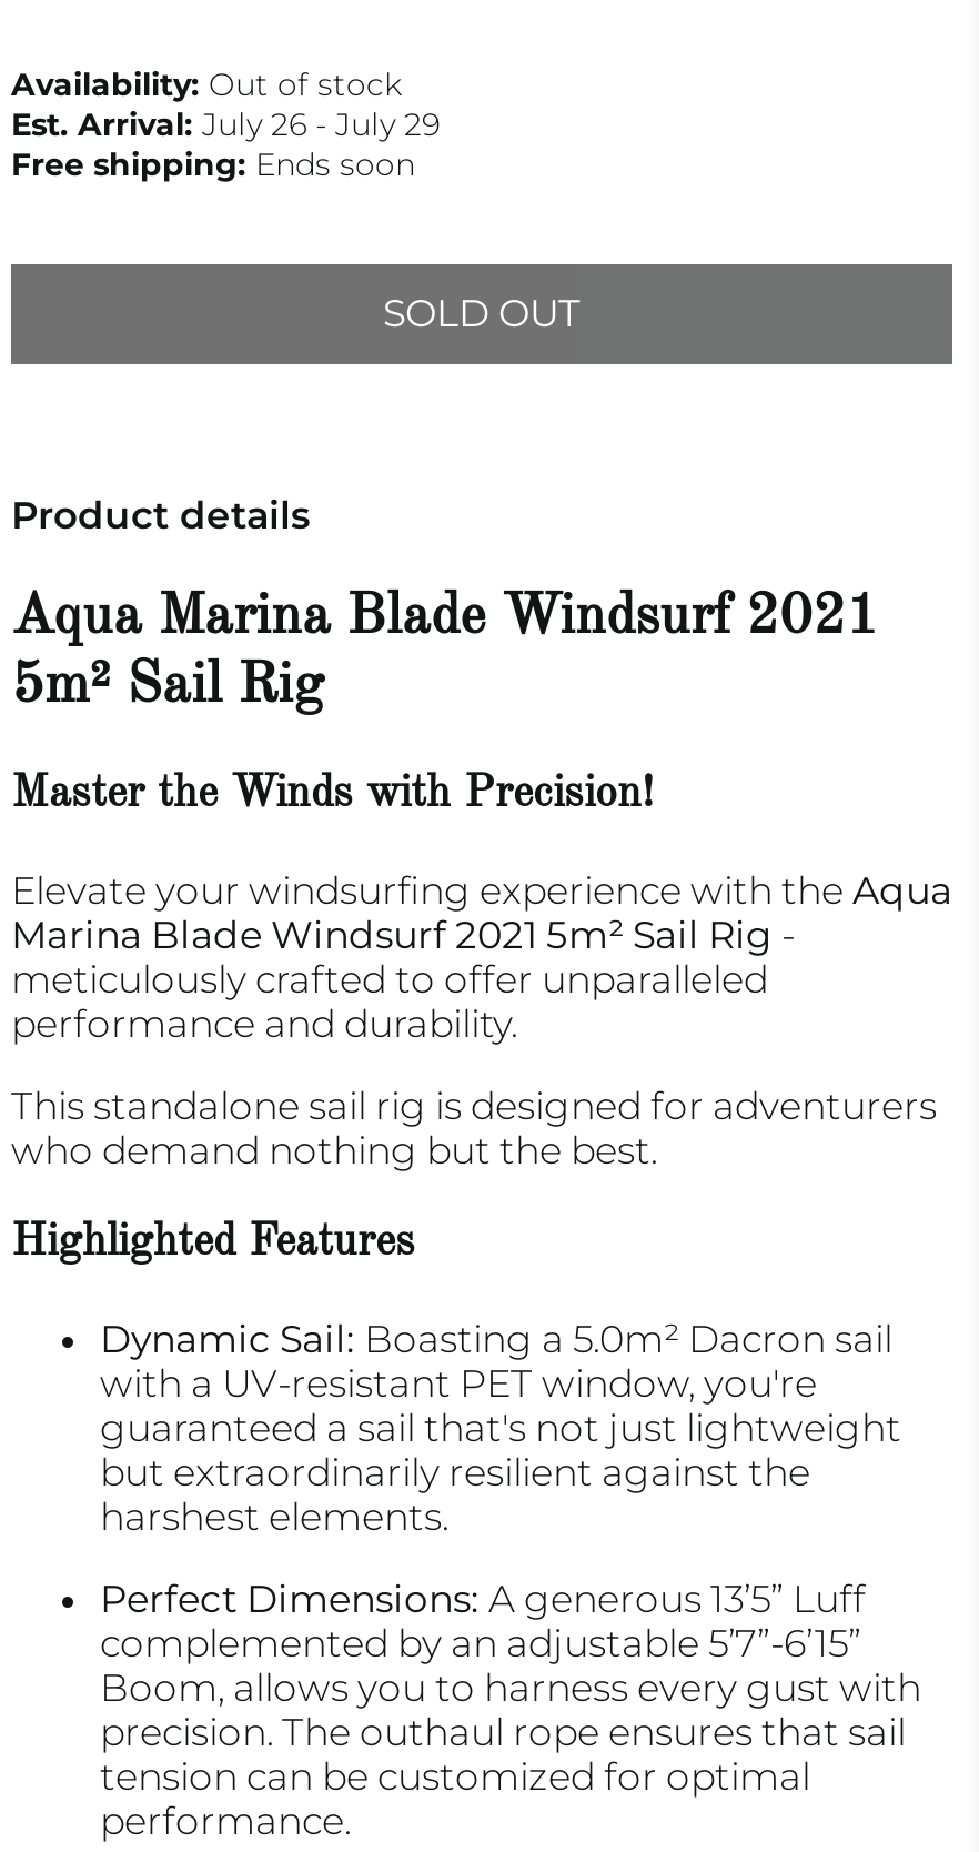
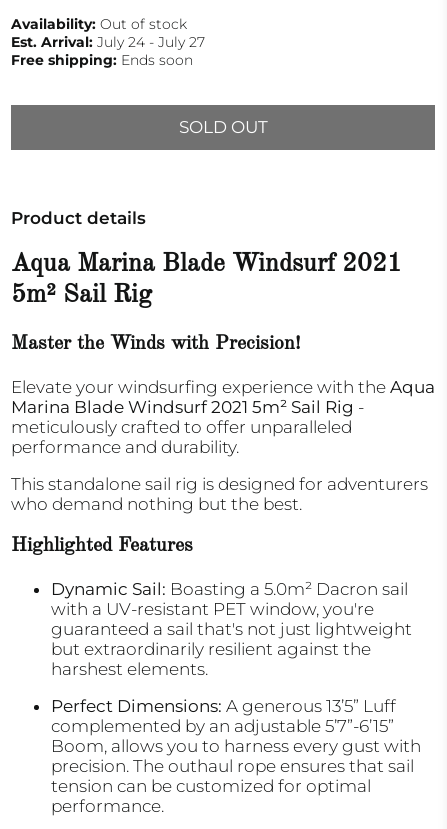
[11,104,440,144] Est. Arrival: July 26 - July 29 -> [11,33,205,51] Est. Arrival: July 24 - July 27

